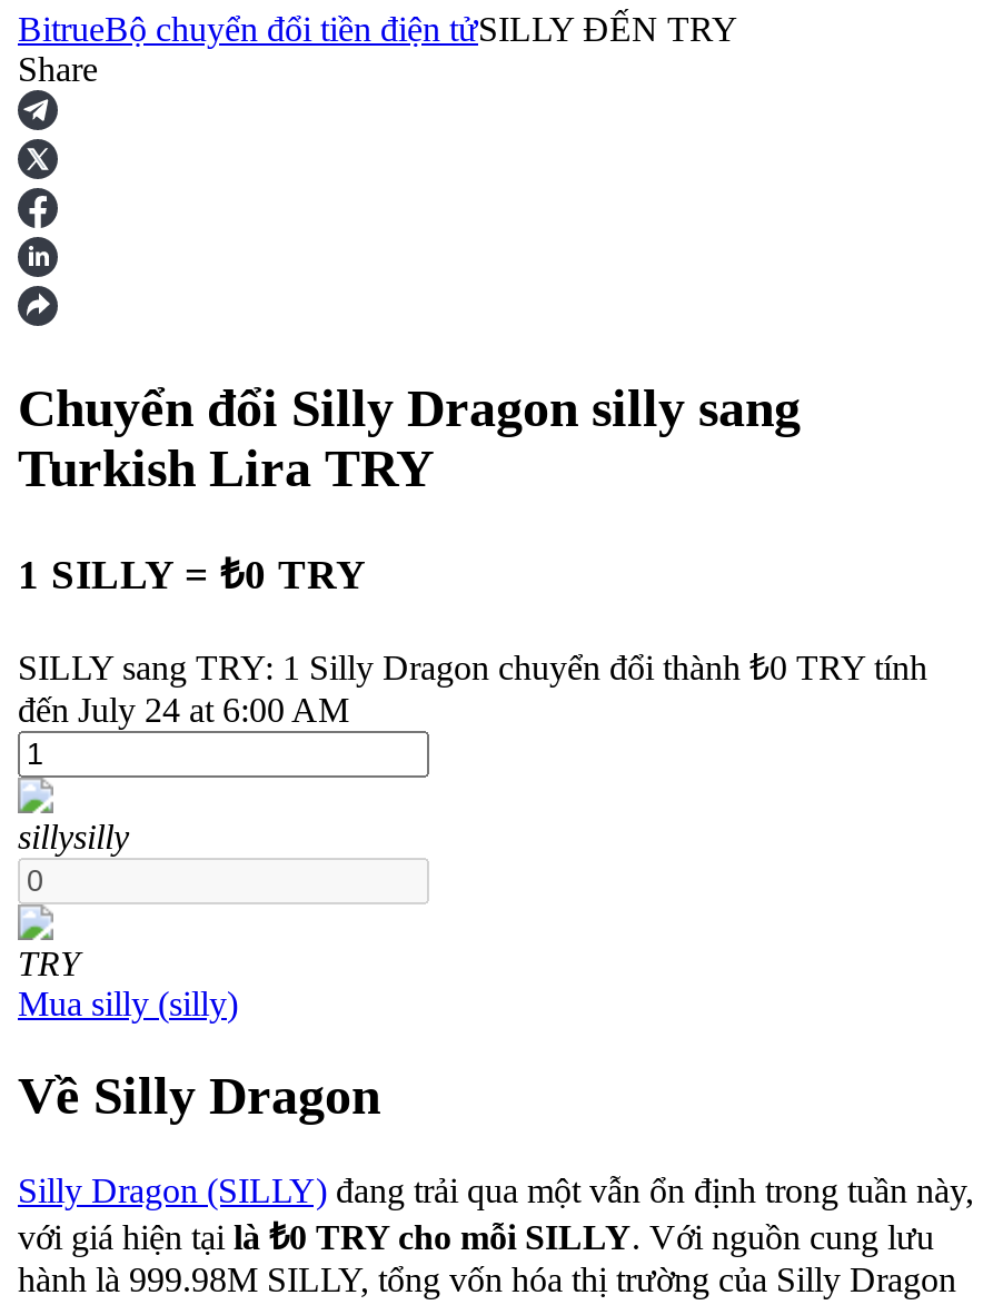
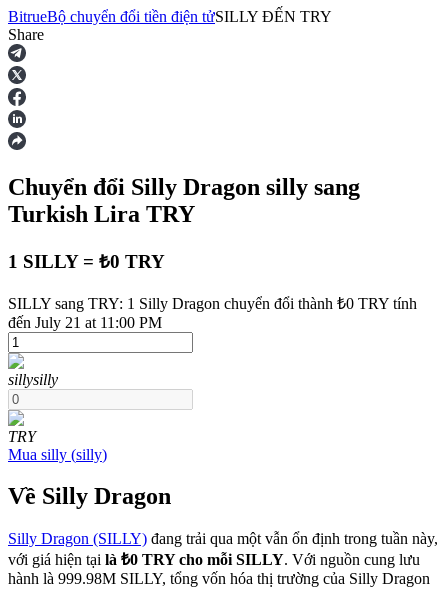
[18,690,349,728] đến July 24 at 6:00 AM -> [8,313,162,330] đến July 21 at 11:00 PM

